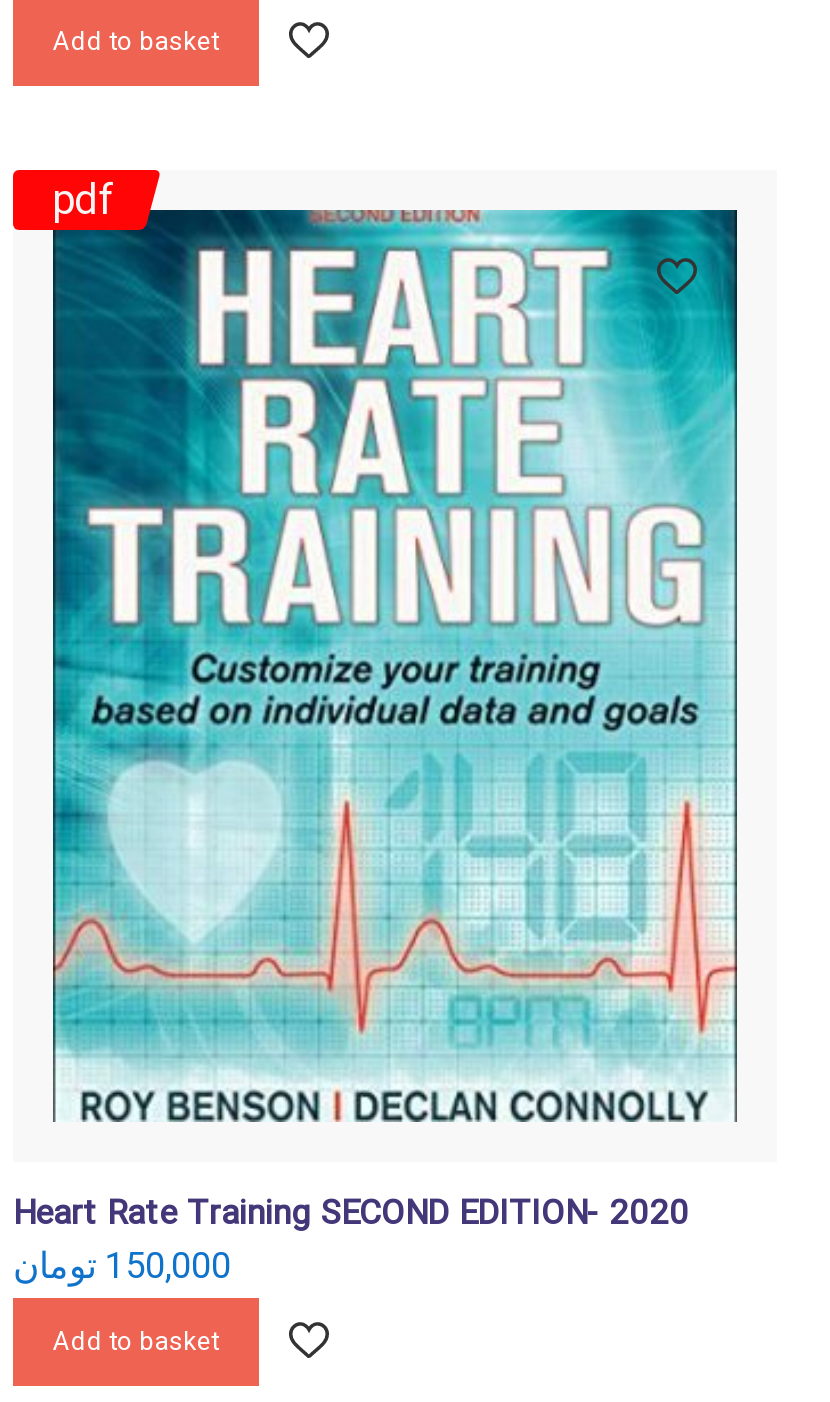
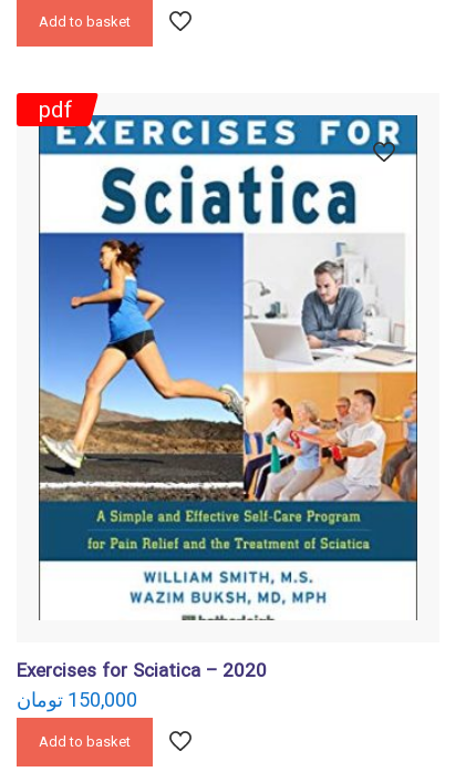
[13,208,739,1243] [image] | Heart Rate Training SECOND EDITION- 2020 -> [17,114,418,687] [image] | Exercises for Sciatica – 2020

